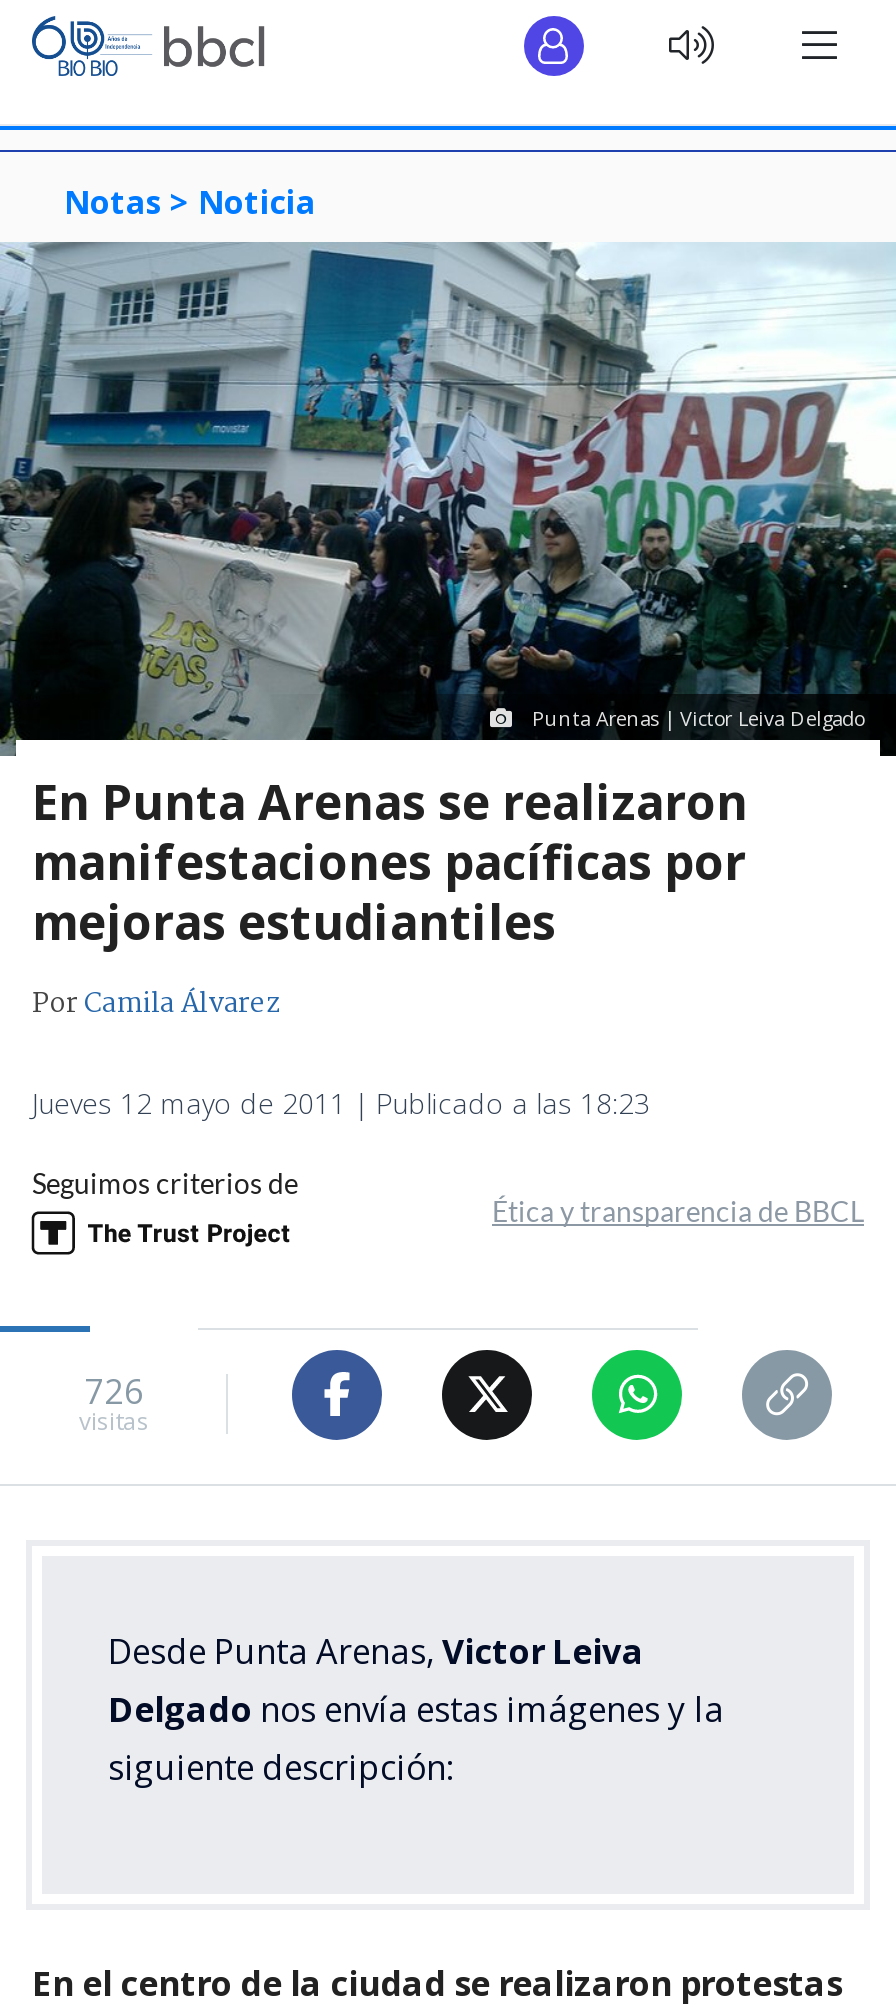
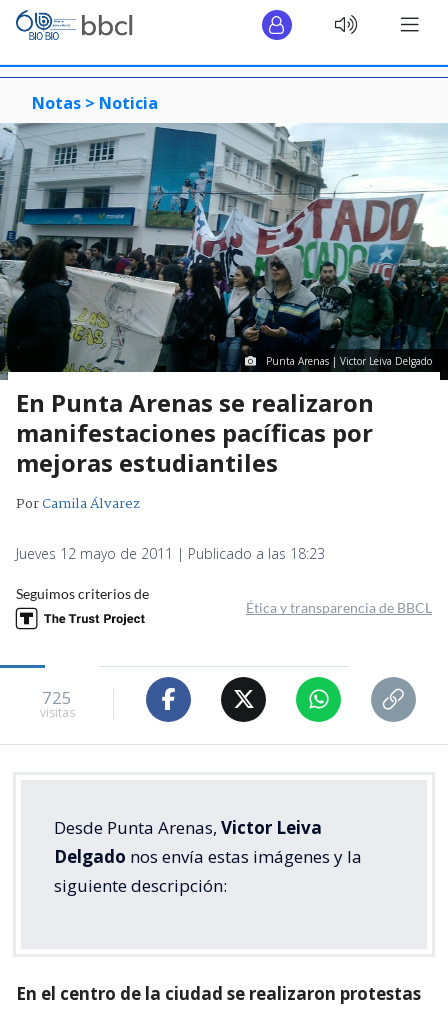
[84,1369,144,1415] 726 -> [42,686,72,709] 725

